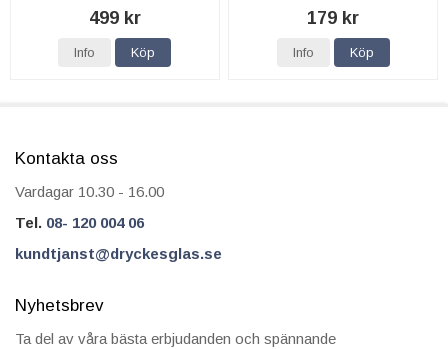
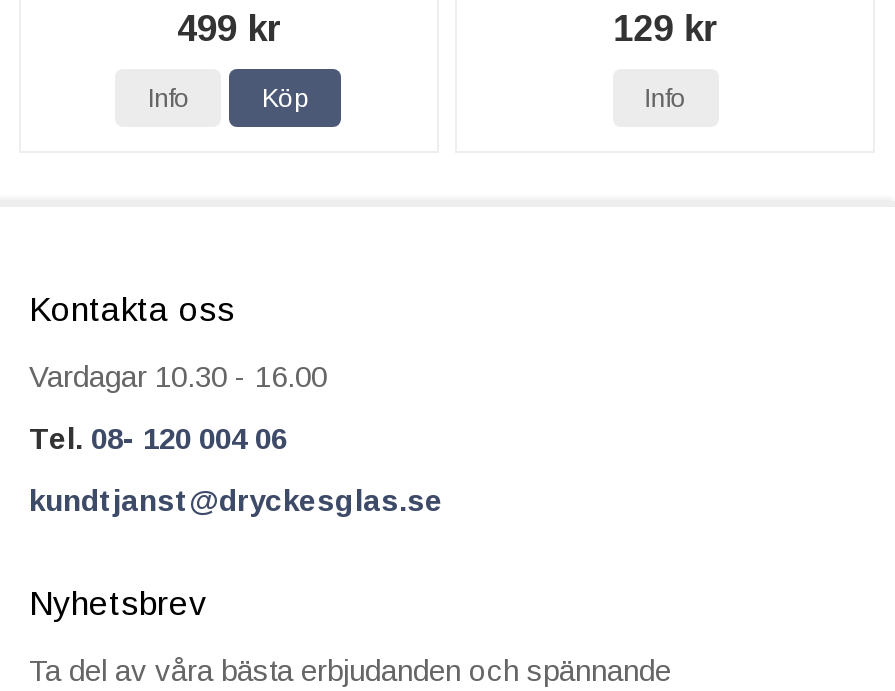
[307,8,359,28] 179 kr -> [613,10,717,50] 129 kr
[350,45,374,60] Köp -> none

